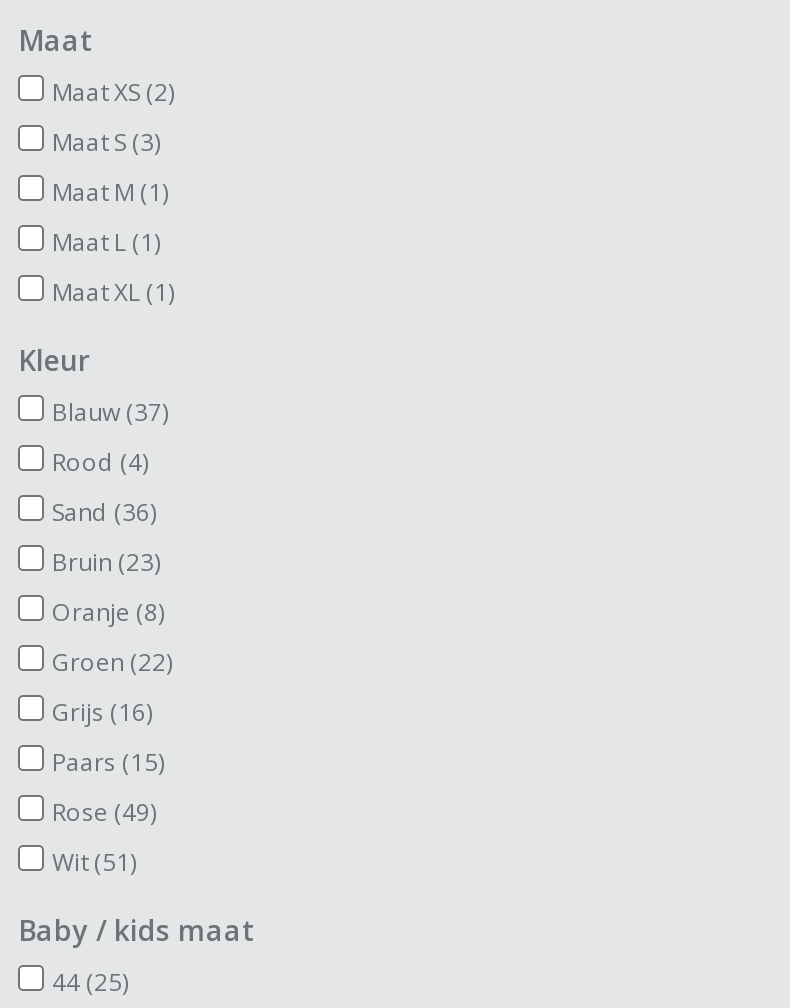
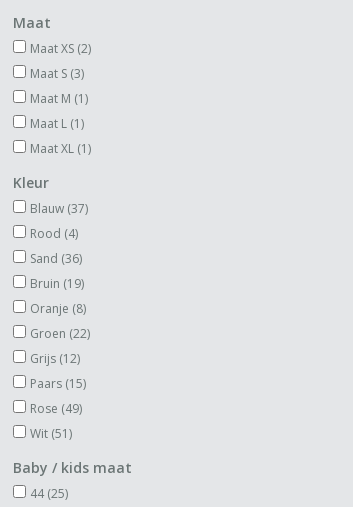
[52,545,160,579] Bruin (23) -> [30,275,84,292] Bruin (19)
[52,695,152,729] Grijs (16) -> [30,350,80,367] Grijs (12)

